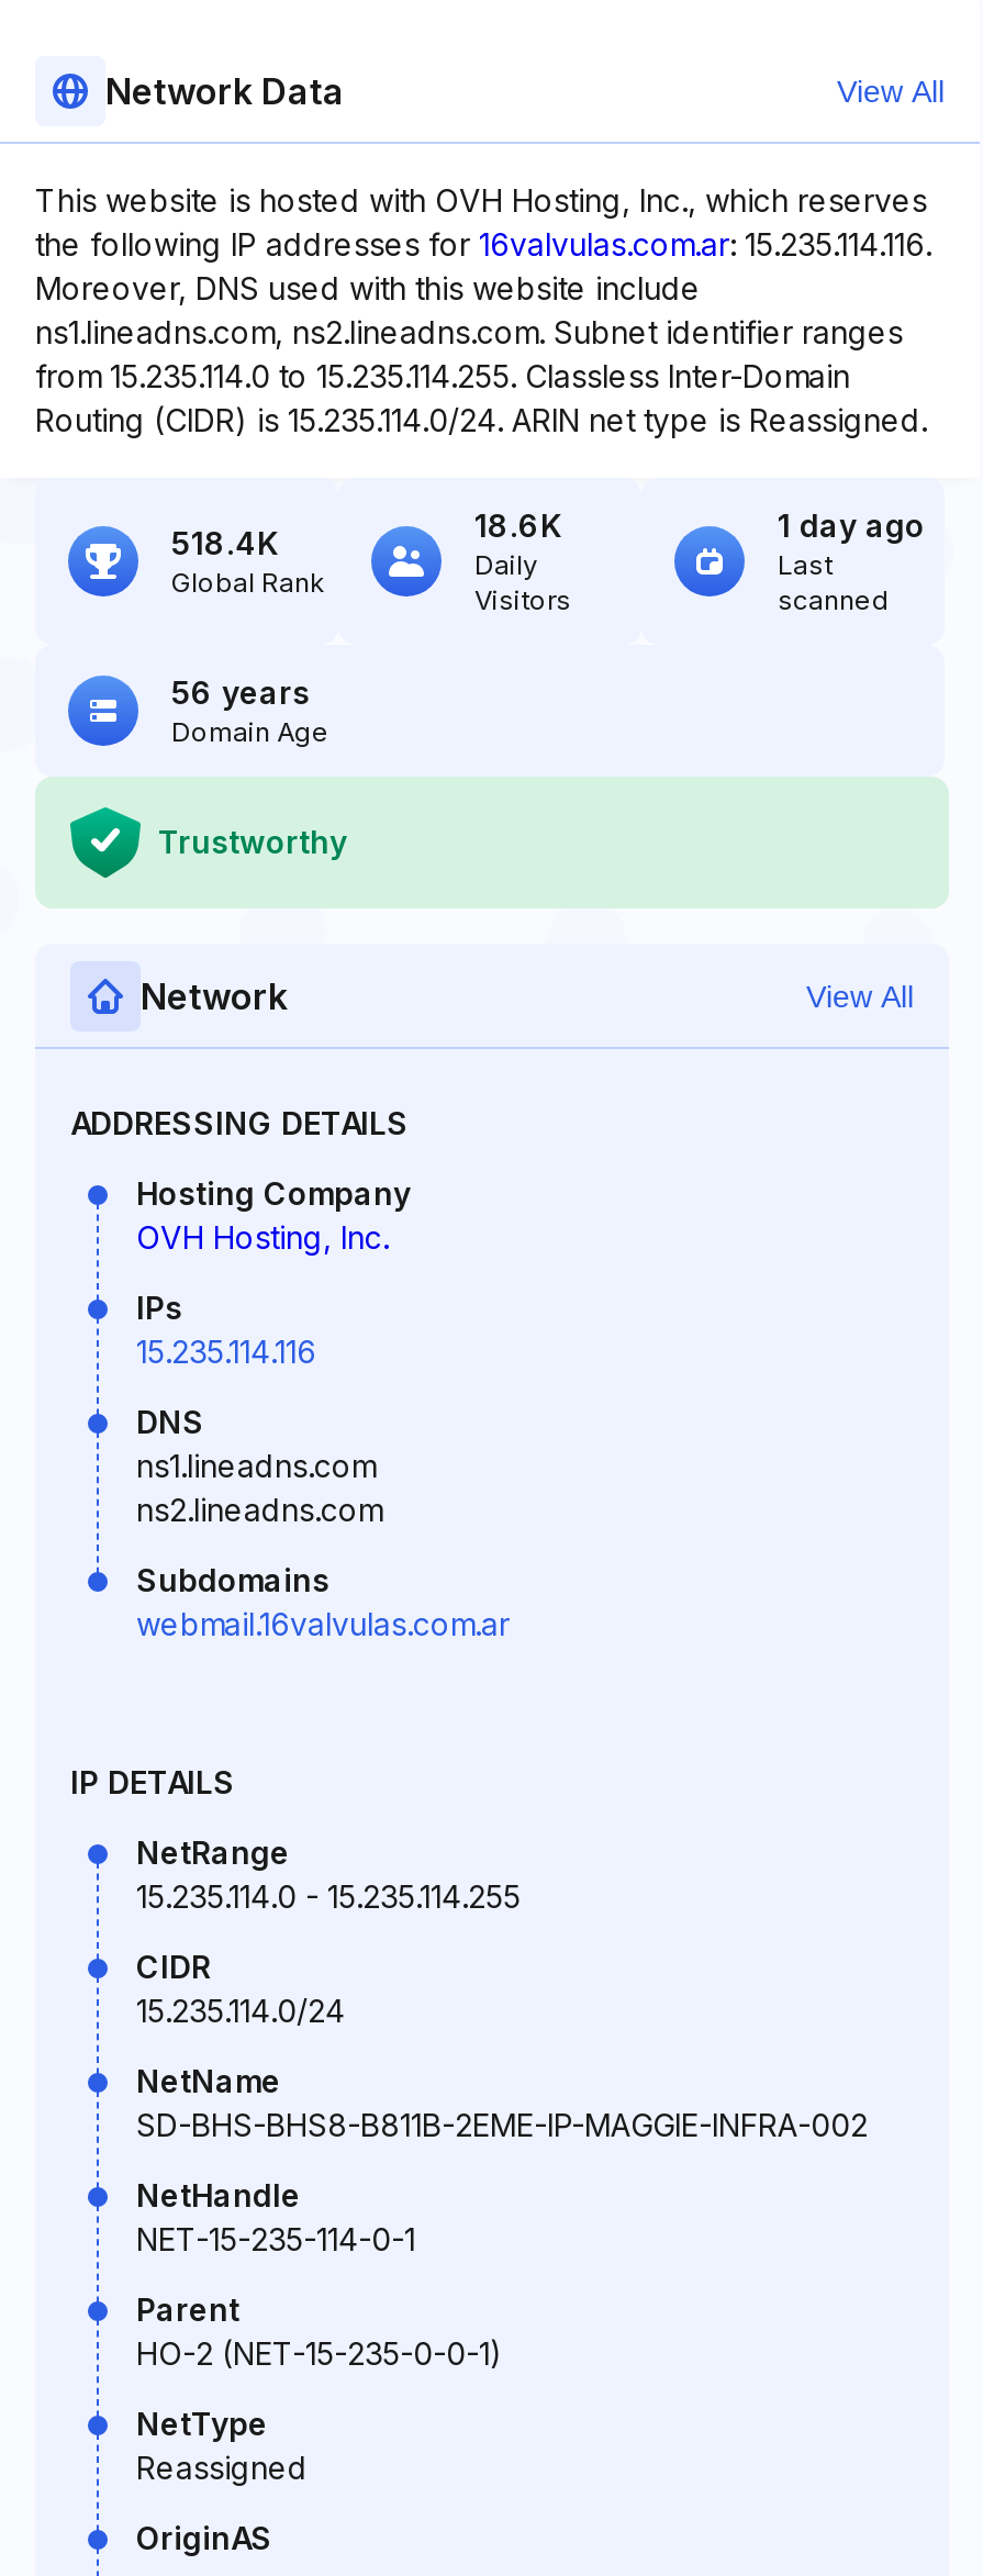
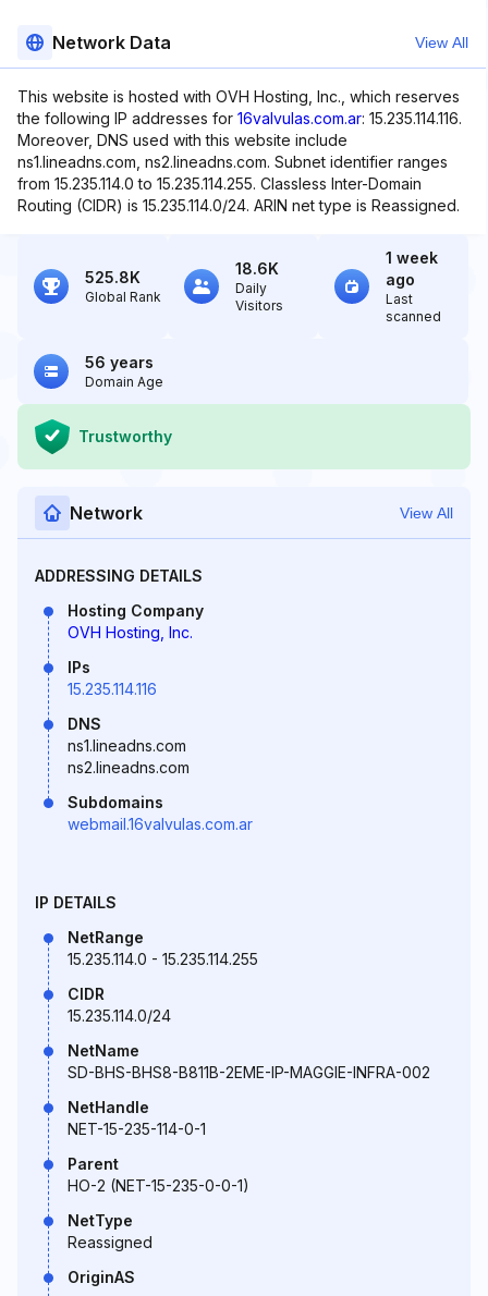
[778,506,925,544] 1 day ago -> [386,248,438,289] 1 week | ago
[171,524,279,561] 518.4K -> [85,268,141,286] 525.8K

